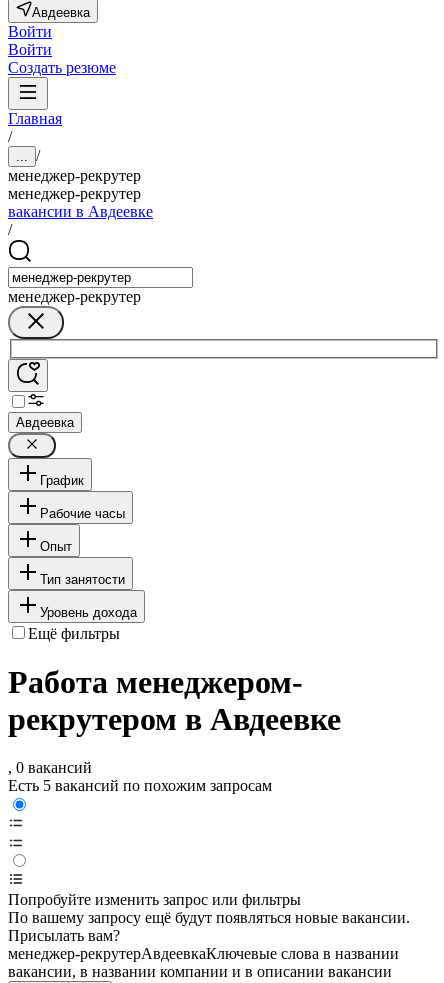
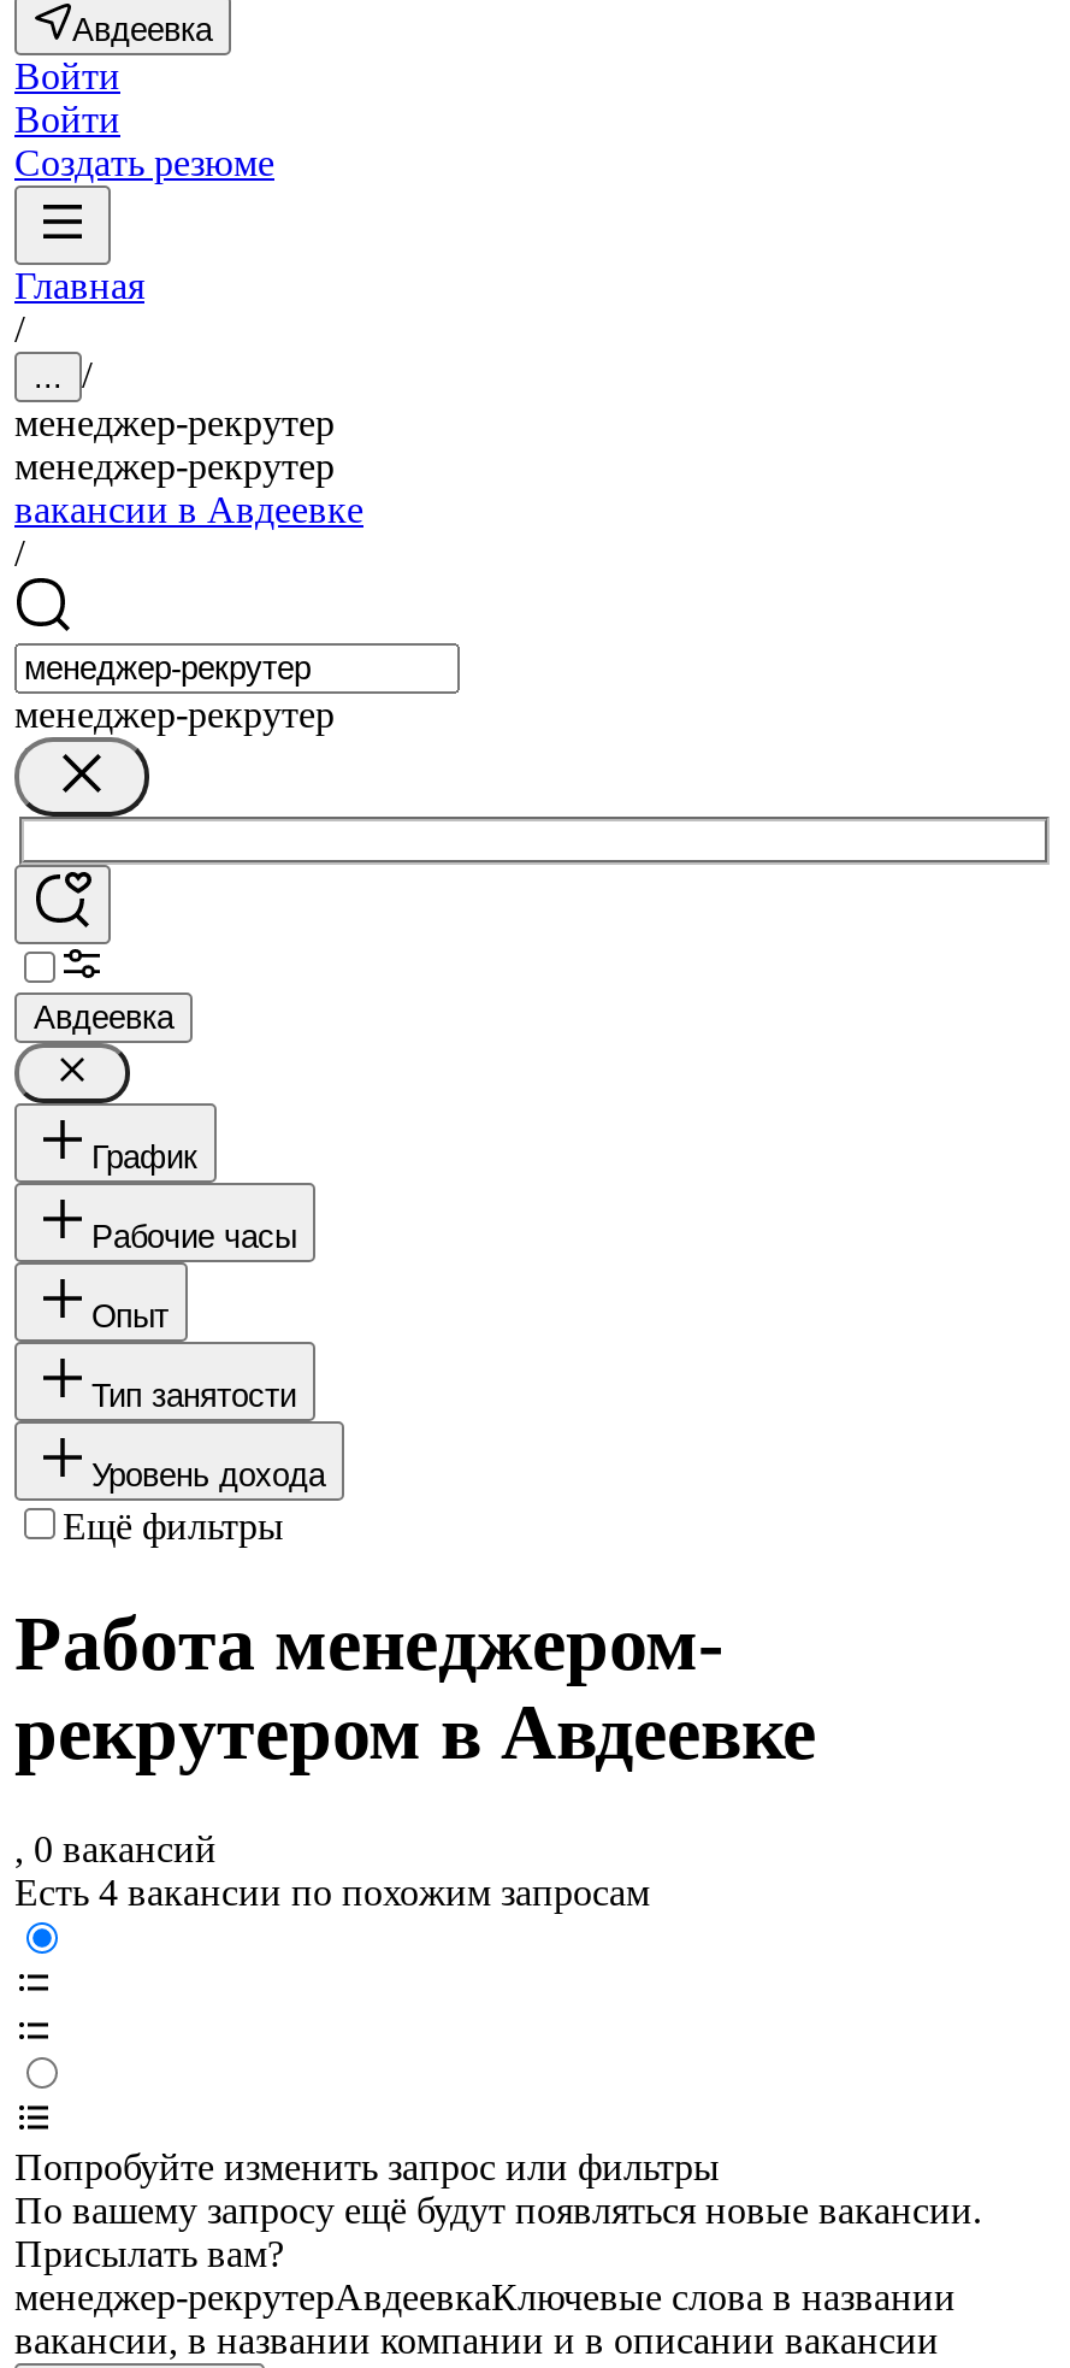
[8,777,272,794] Есть 5 вакансий по похожим запросам -> [14,1873,650,1914] Есть 4 вакансии по похожим запросам

